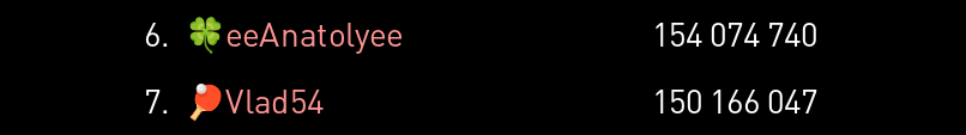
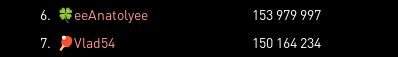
[652,11,817,54] 154 074 740 -> [252,5,321,23] 153 979 997
[652,78,817,121] 150 166 047 -> [252,33,321,51] 150 164 234

